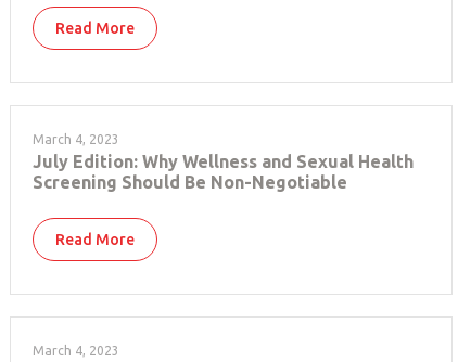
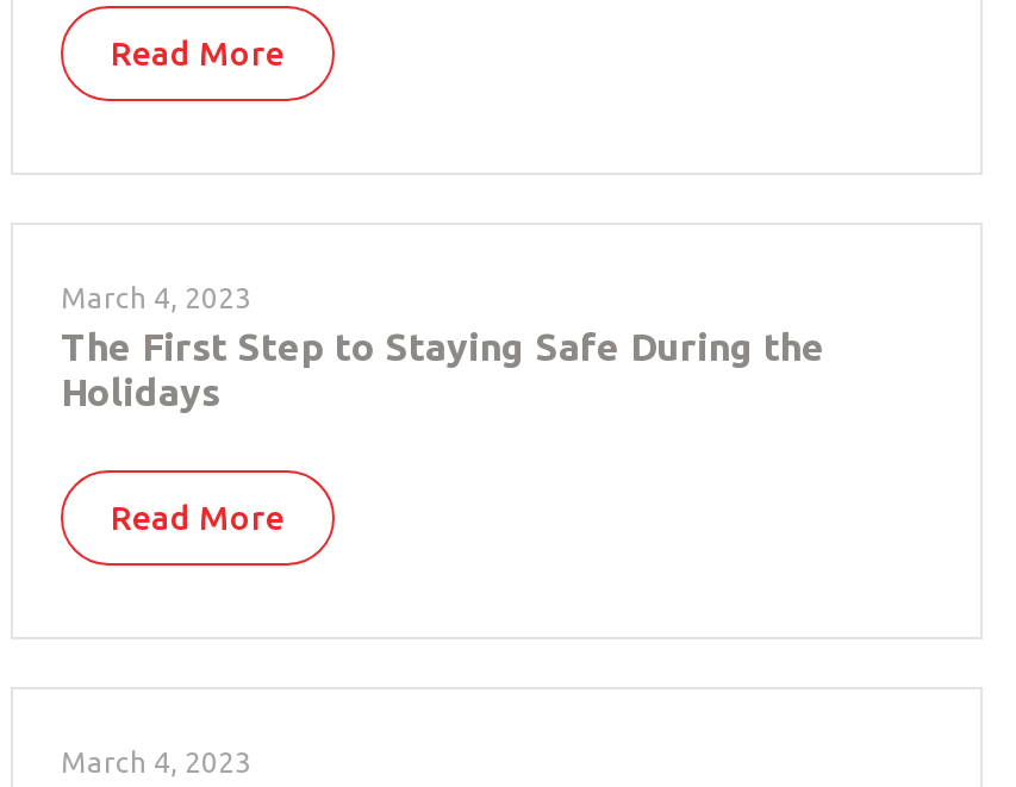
[33,152,414,192] July Edition: Why Wellness and Sexual Health | Screening Should Be Non-Negotiable -> [61,325,825,413] The First Step to Staying Safe During the | Holidays

